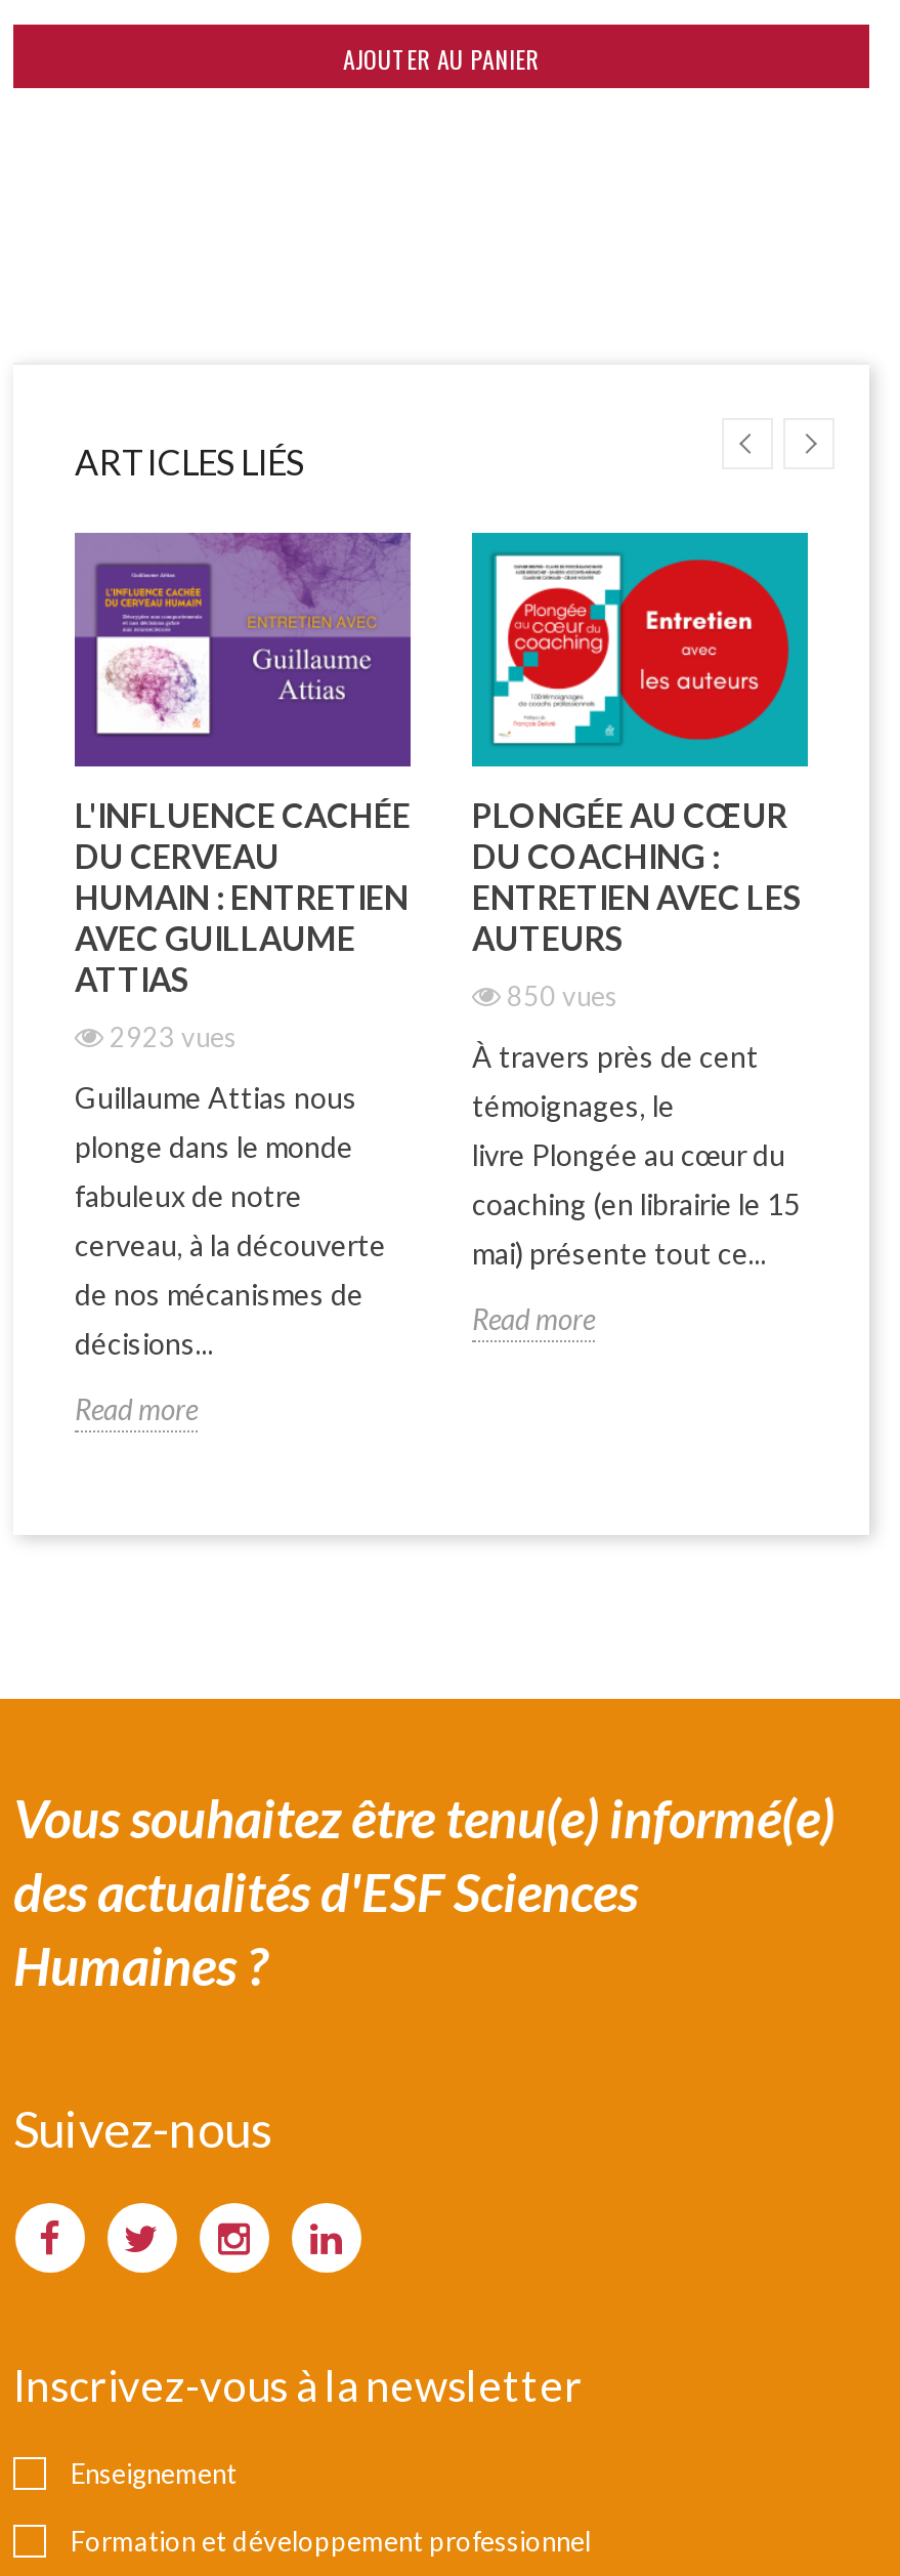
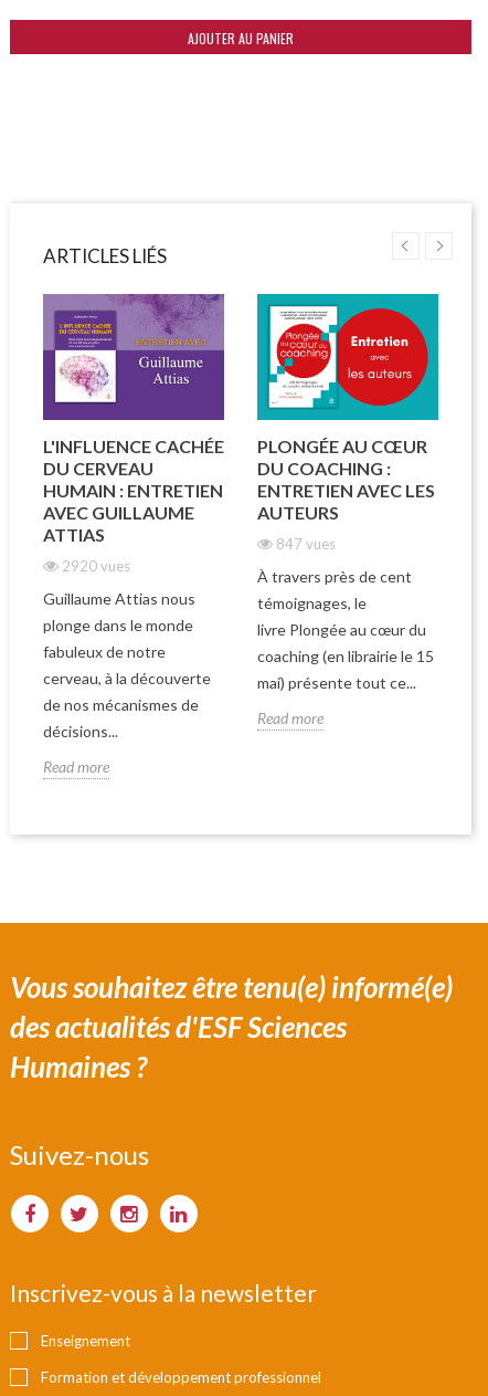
[507,980,617,1012] 850 vues -> [276,535,336,553] 847 vues
[110,1021,237,1053] 2923 vues -> [62,557,130,575] 2920 vues

